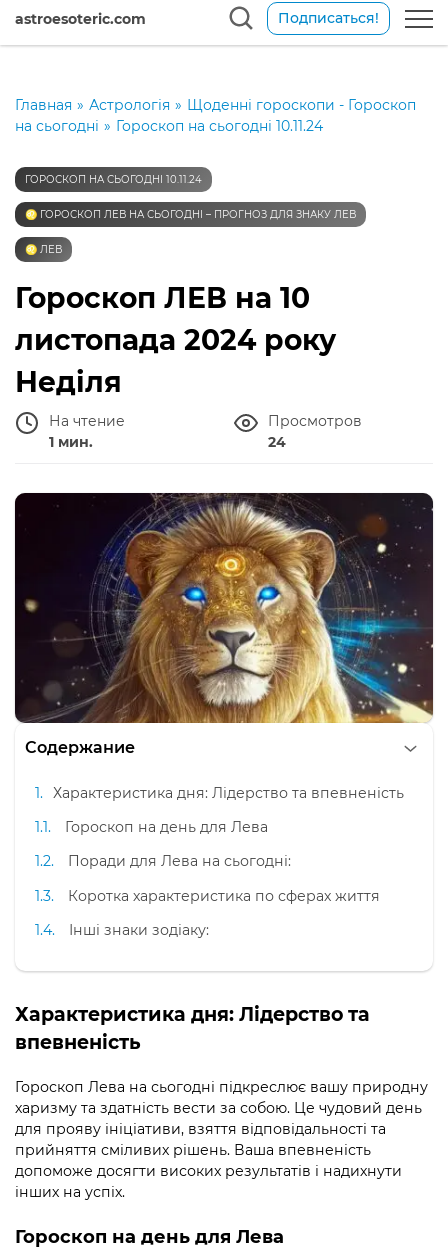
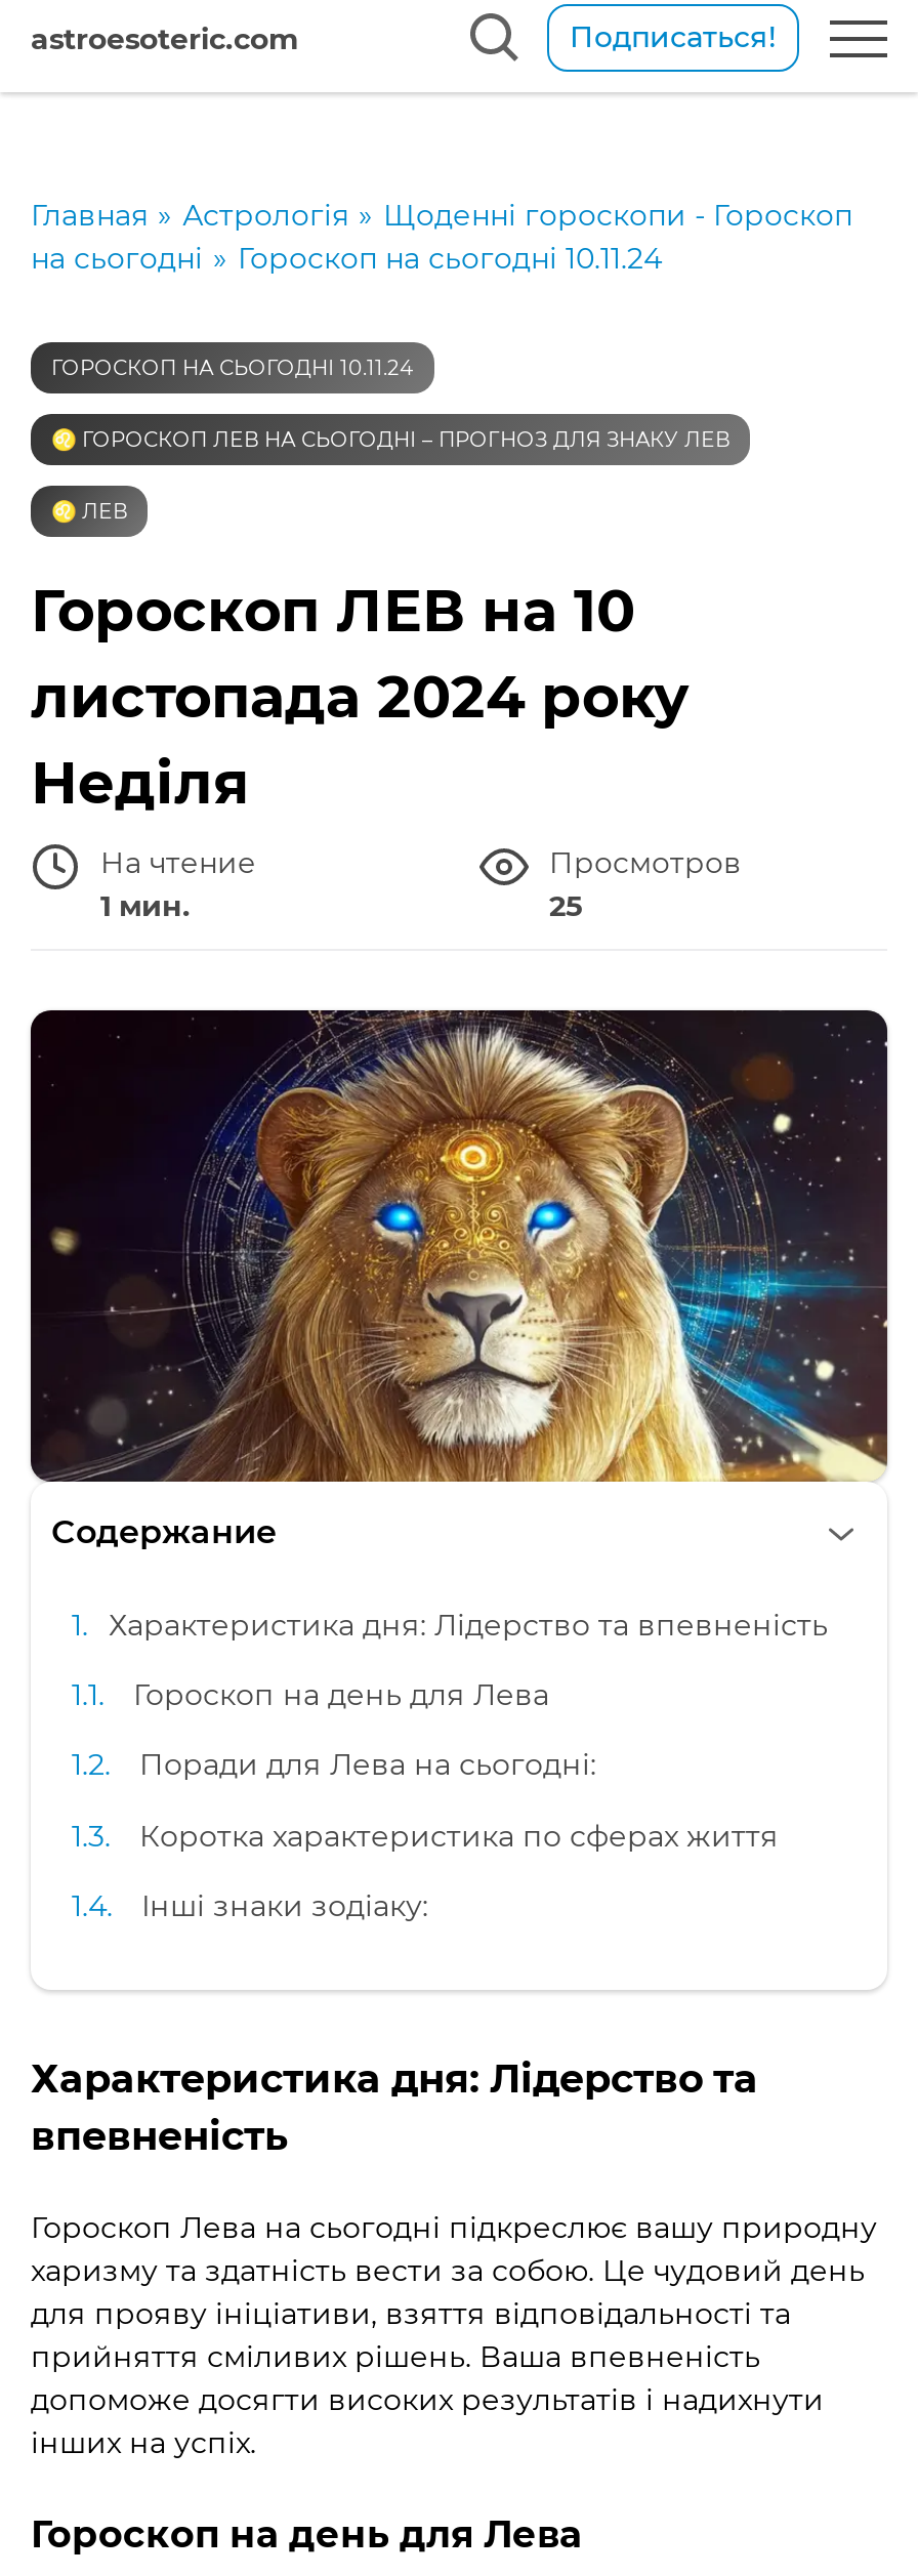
[268,433,286,451] 24 -> [549,887,582,924] 25

